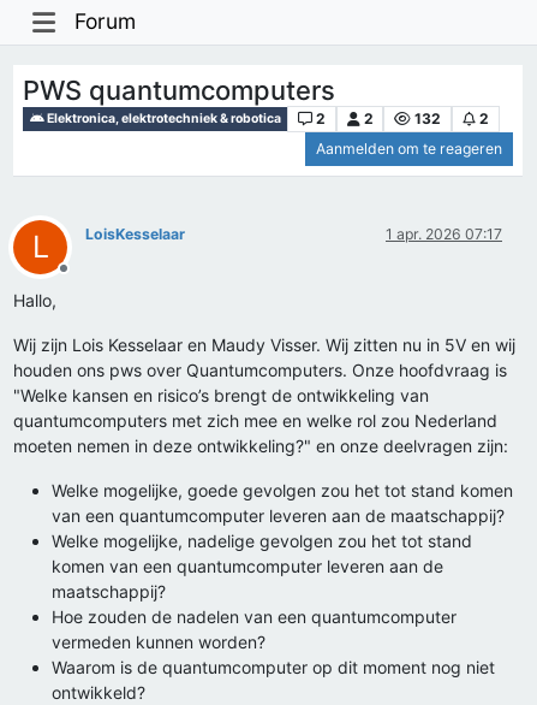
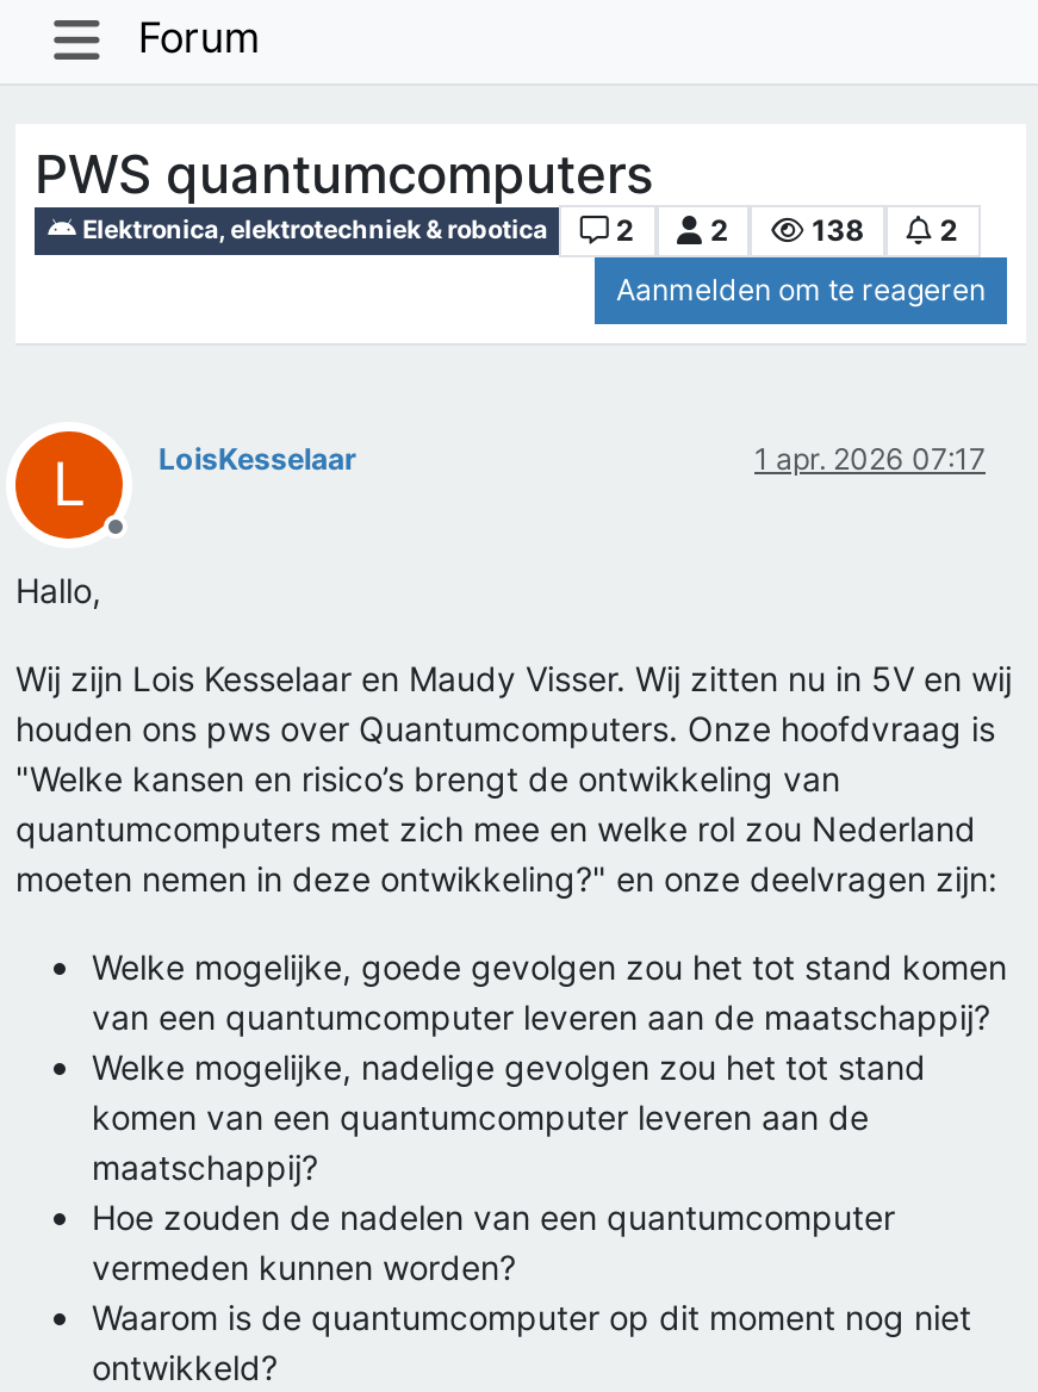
[415,109,441,127] 132 -> [812,212,864,248] 138

